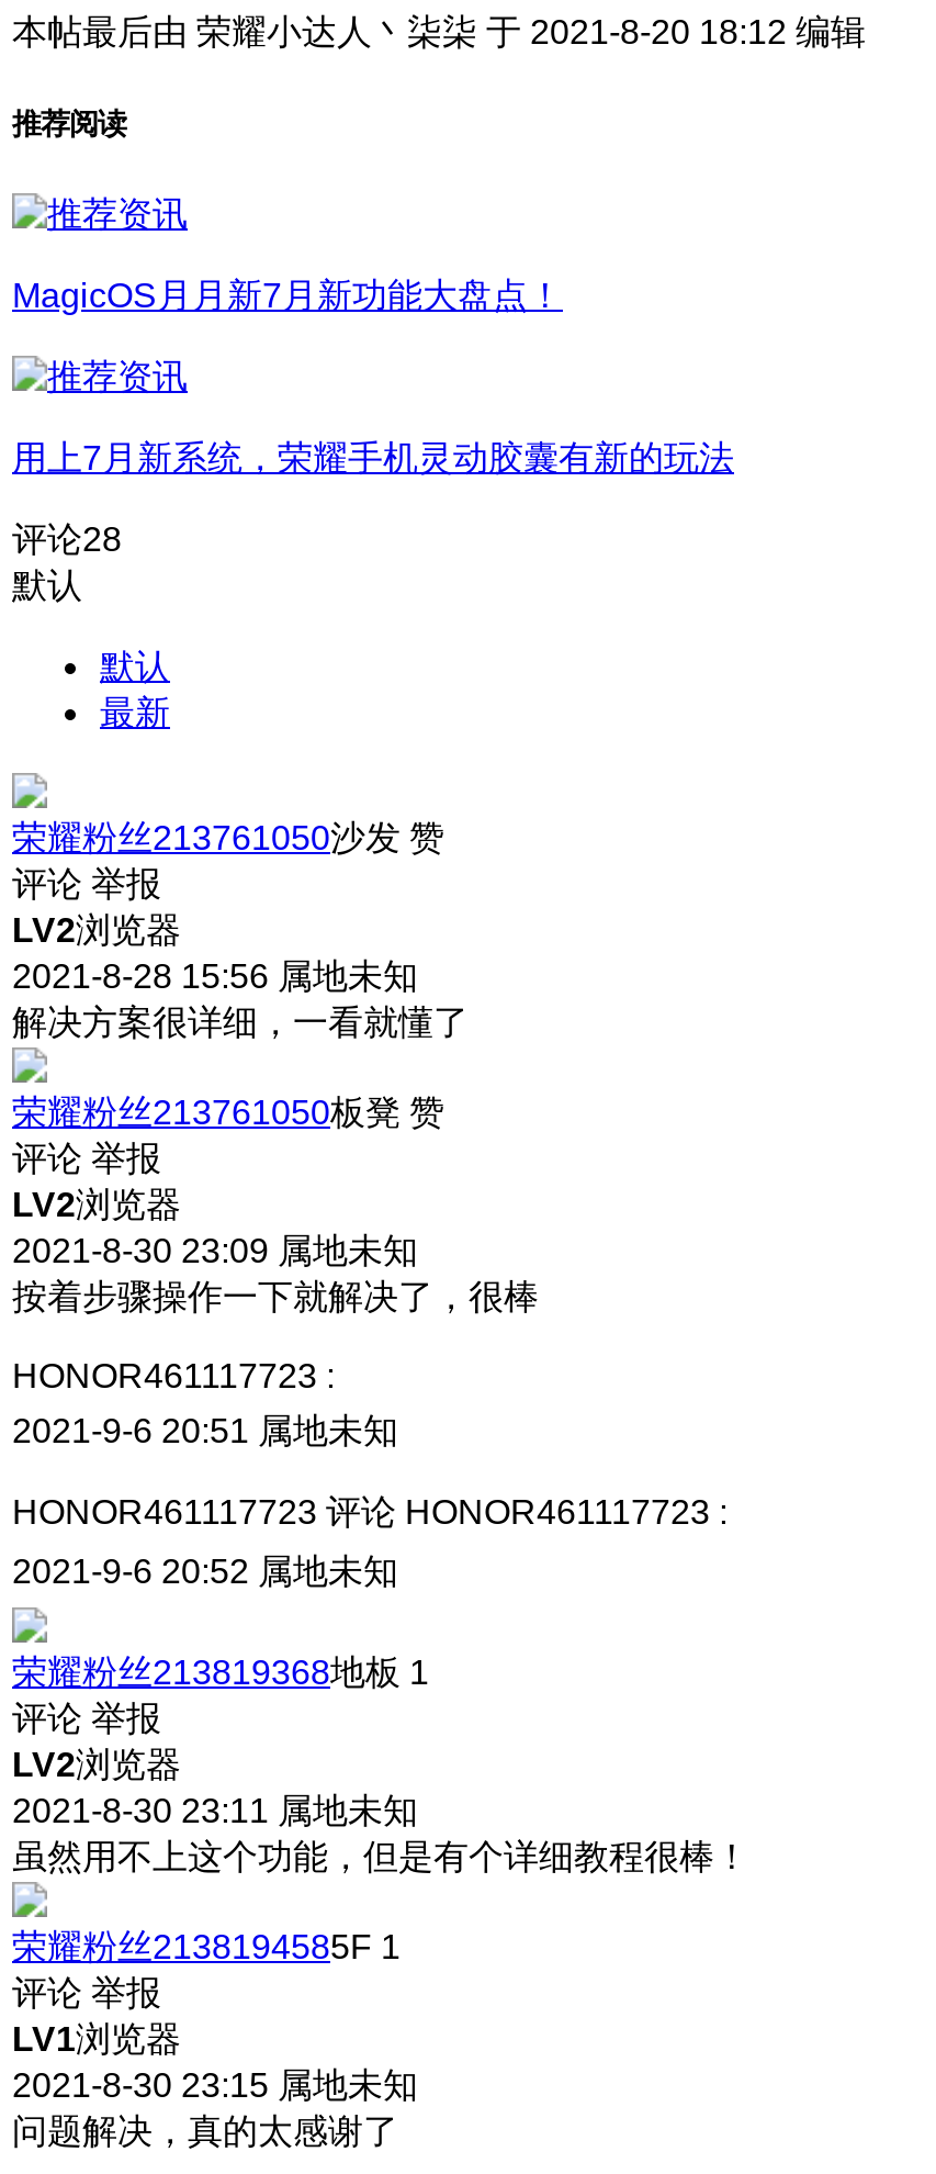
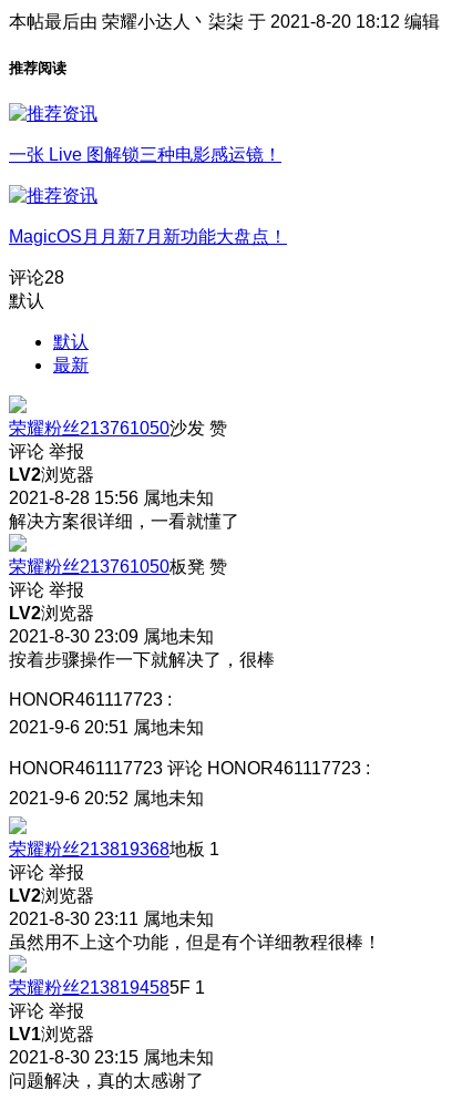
none -> [9,145,281,164] 一张 Live 图解锁三种电影感运镜！
moved [12,277,563,314] -> [9,227,287,246]: MagicOS月月新7月新功能大盘点！
[12,440,734,477] 用上7月新系统，荣耀手机灵动胶囊有新的玩法 -> none

